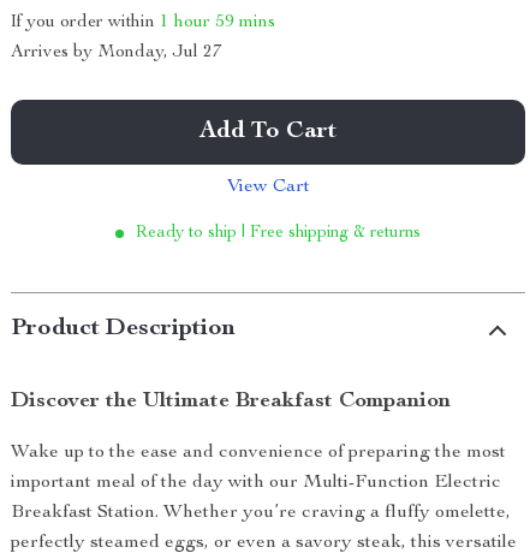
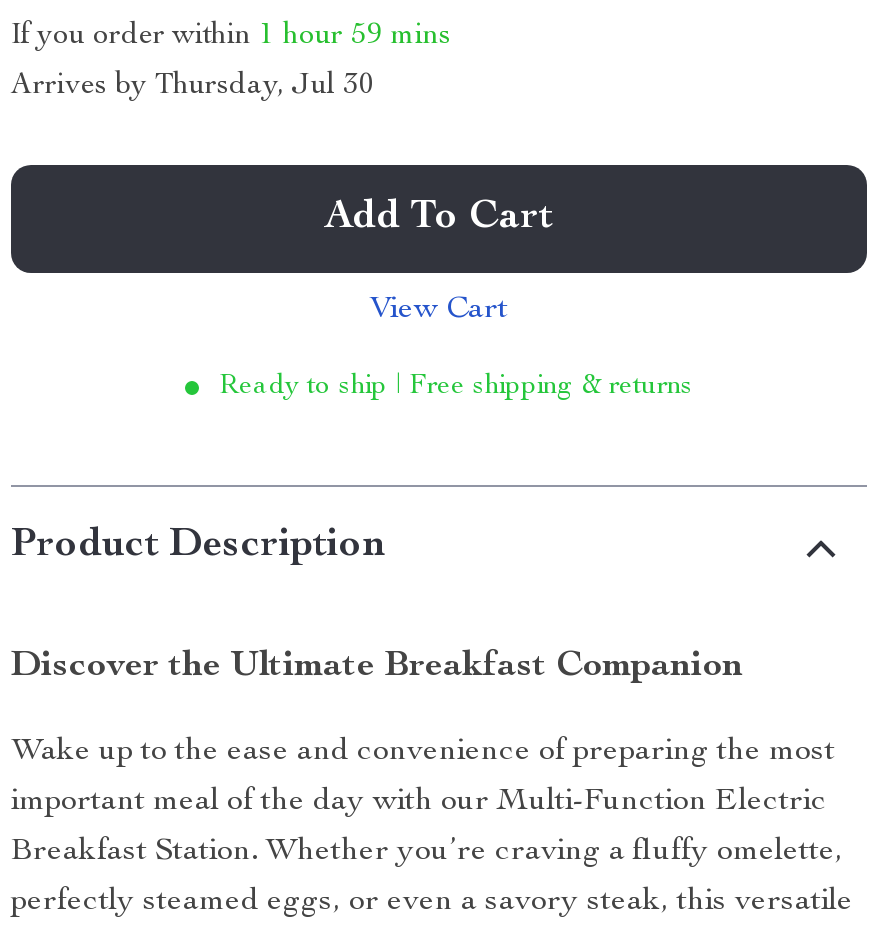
[11,43,222,61] Arrives by Monday, Jul 27 -> [11,71,375,101] Arrives by Thursday, Jul 30

